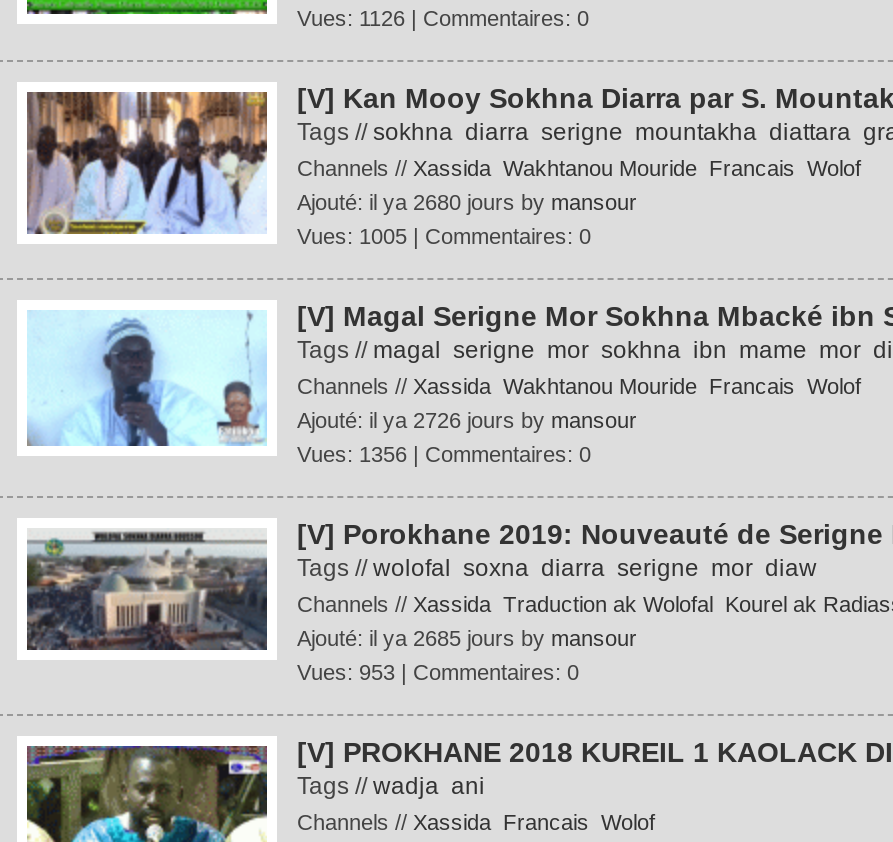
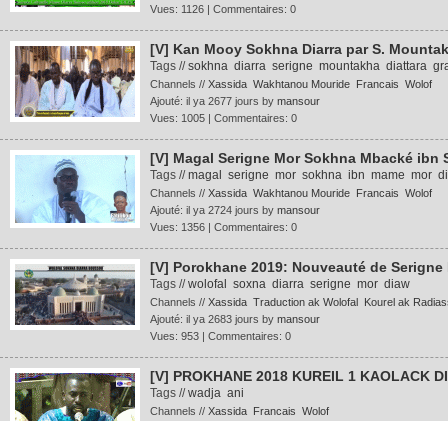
[297,190,637,214] Ajouté: il ya 2680 jours by mansour -> [150,95,320,107] Ajouté: il ya 2677 jours by mansour
[297,408,637,432] Ajouté: il ya 2726 jours by mansour -> [150,204,320,216] Ajouté: il ya 2724 jours by mansour
[297,626,637,650] Ajouté: il ya 2685 jours by mansour -> [150,313,320,325] Ajouté: il ya 2683 jours by mansour

